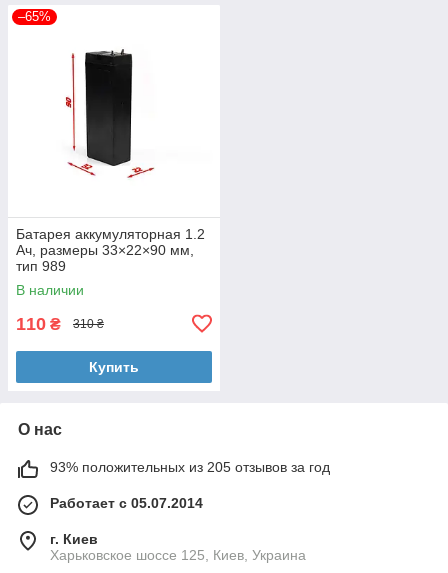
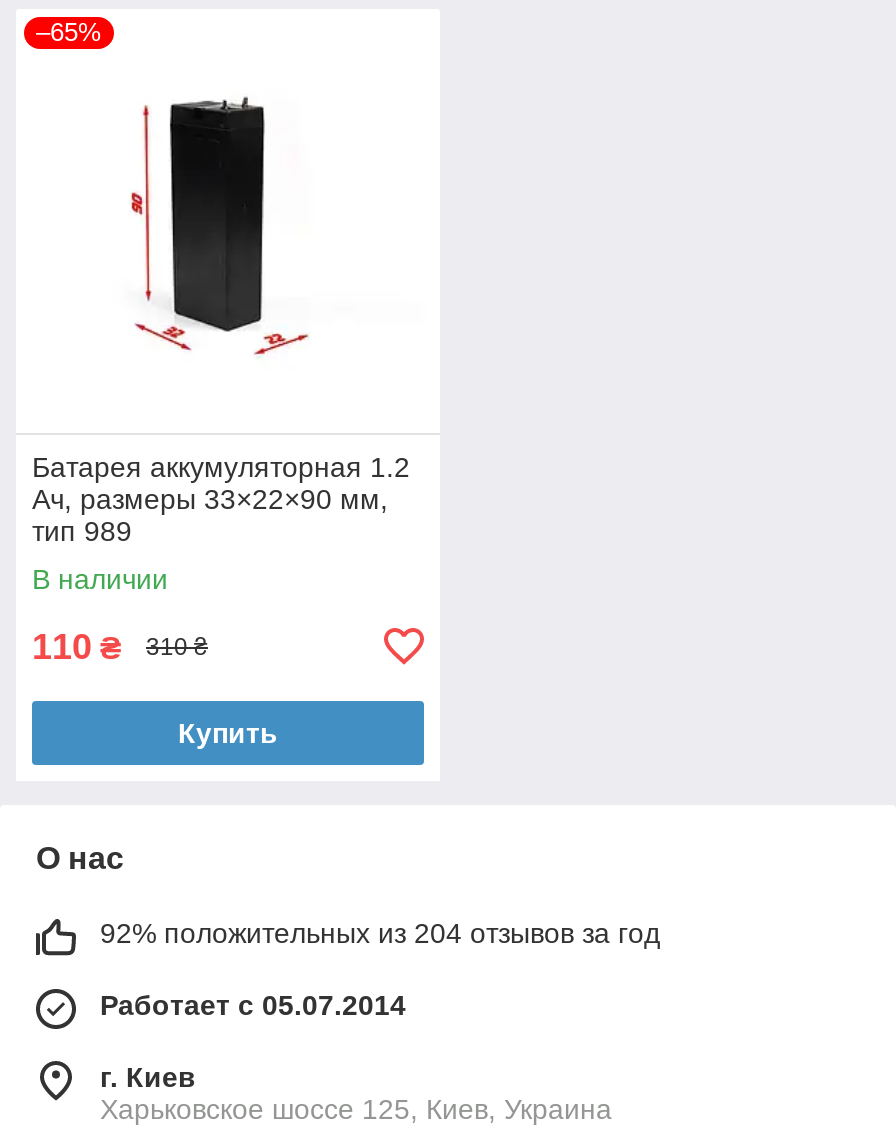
[50,459,330,475] 93% положительных из 205 отзывов за год -> [100,917,660,949] 92% положительных из 204 отзывов за год

